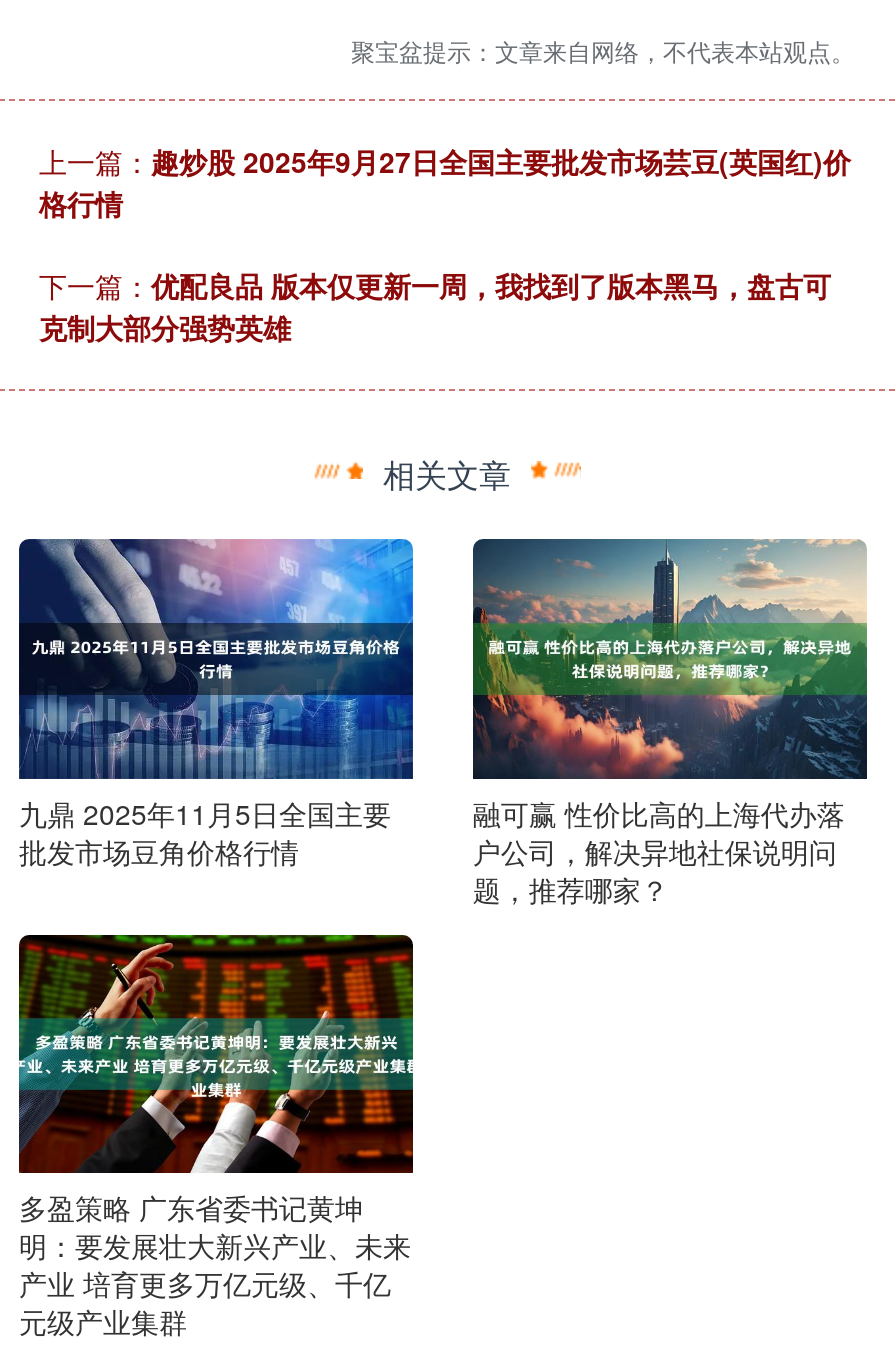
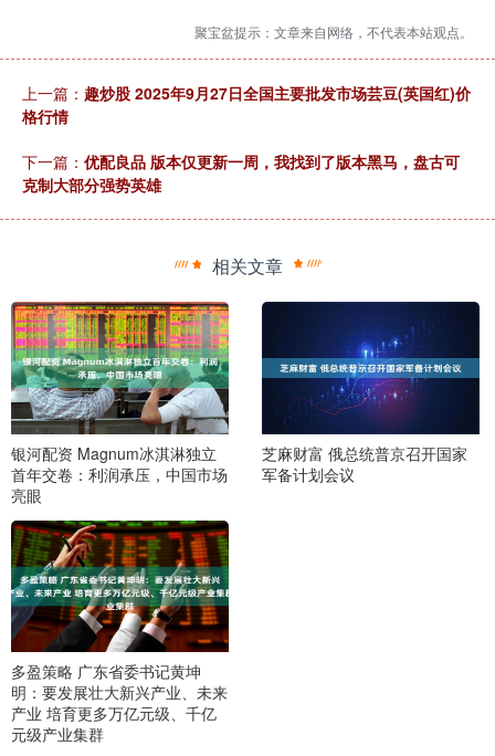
[17,537,415,871] [image] | 九鼎 2025年11月5日全国主要 | 批发市场豆角价格行情 -> [10,301,230,506] [image] | 银河配资 Magnum冰淇淋独立 | 首年交卷：利润承压，中国市场 | 亮眼
[473,537,869,909] [image] | 融可赢 性价比高的上海代办落 | 户公司，解决异地社保说明问 | 题，推荐哪家？ -> [262,301,481,485] [image] | 芝麻财富 俄总统普京召开国家 | 军备计划会议

